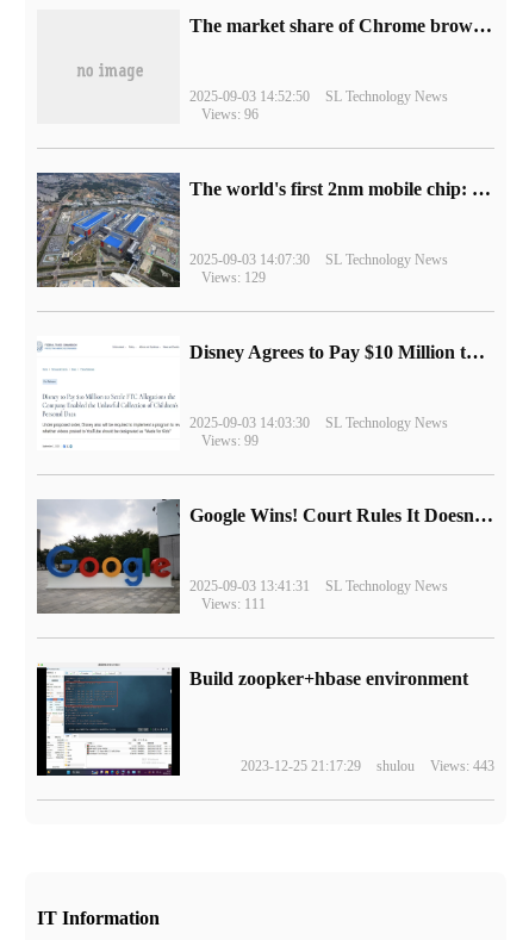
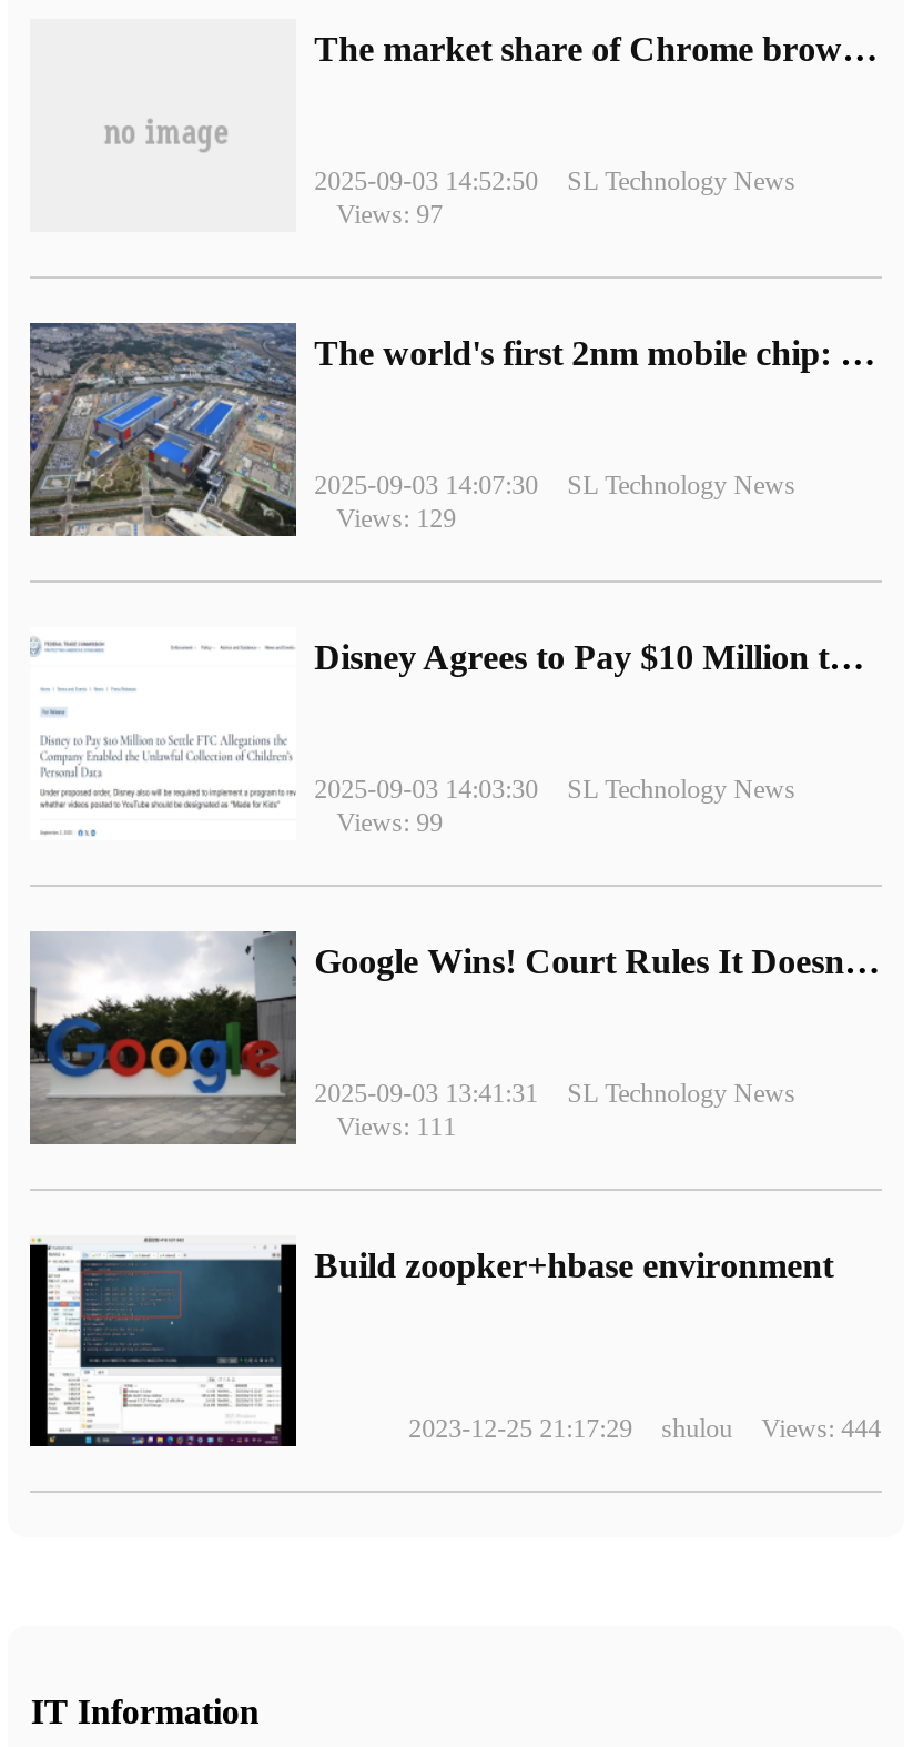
[201,106,259,123] Views: 96 -> [336,199,443,230] Views: 97
[240,758,494,775] 2023-12-25 21:17:29 shulou Views: 443 -> [408,1414,881,1445] 2023-12-25 21:17:29 shulou Views: 444

